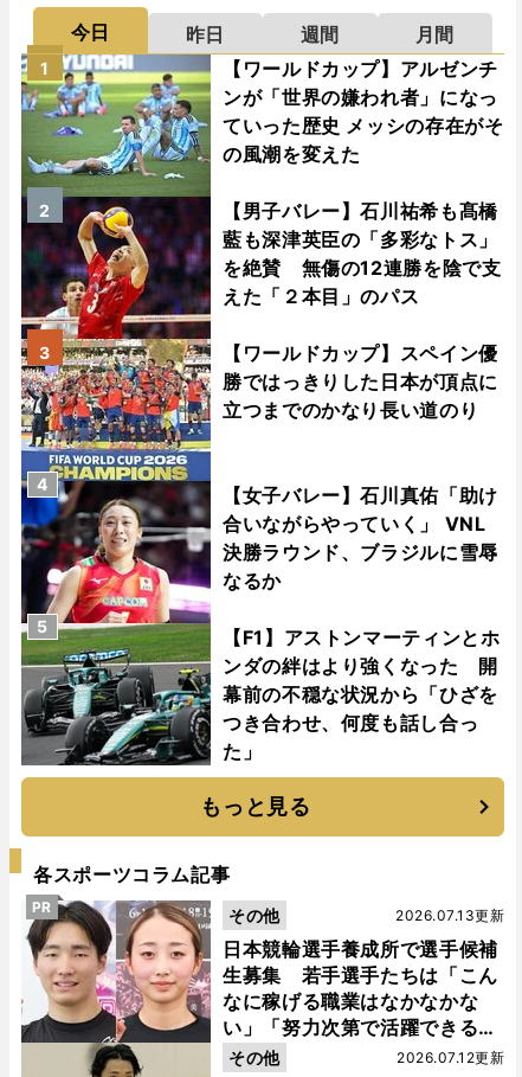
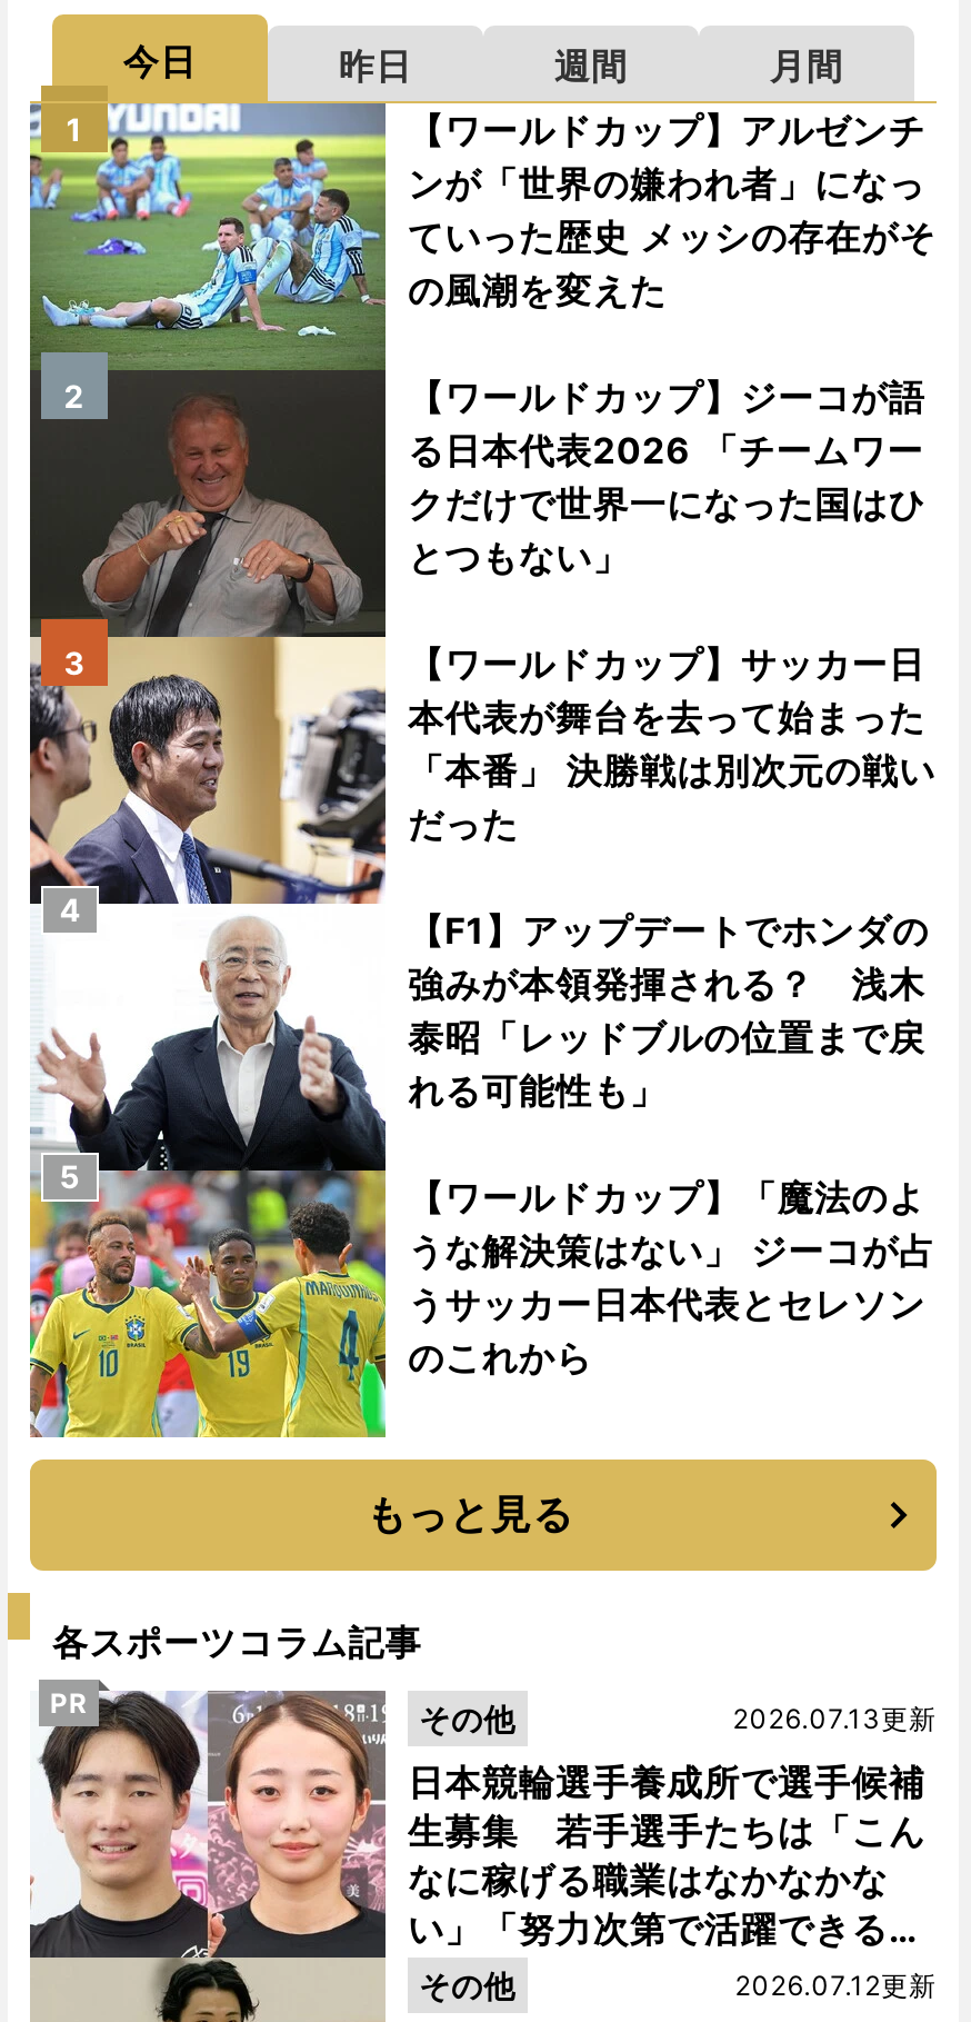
[20,198,501,767] [image] | 【男子バレー】石川祐希も髙橋 | 藍も深津英臣の「多彩なトス」 | を絶賛 無傷の12連勝を陰で支 | えた「２本目」のパス -> [28,375,925,1440] [image] | 【ワールドカップ】ジーコが語 | る日本代表2026 「チームワー | クだけで世界一になった国はひ | とつもない」
[223,341,498,422] 【ワールドカップ】スペイン優 | 勝ではっきりした日本が頂点に | 立つまでのかなり長い道のり -> [408,641,936,846] 【ワールドカップ】サッカー日 | 本代表が舞台を去って始まった | 「本番」 決勝戦は別次元の戦い | だった
[223,483,498,592] 【女子バレー】石川真佑「助け | 合いながらやっていく」 VNL | 決勝ラウンド、ブラジルに雪辱 | なるか -> [408,908,929,1113] 【F1】アップデートでホンダの | 強みが本領発揮される？ 浅木 | 泰昭「レッドブルの位置まで戻 | れる可能性も」
[223,626,500,763] 【F1】アストンマーティンとホ | ンダの絆はより強くなった 開 | 幕前の不穏な状況から「ひざを | つき合わせ、何度も話し合っ | た」 -> [408,1175,936,1379] 【ワールドカップ】「魔法のよ | うな解決策はない」 ジーコが占 | うサッカー日本代表とセレソン | のこれから

